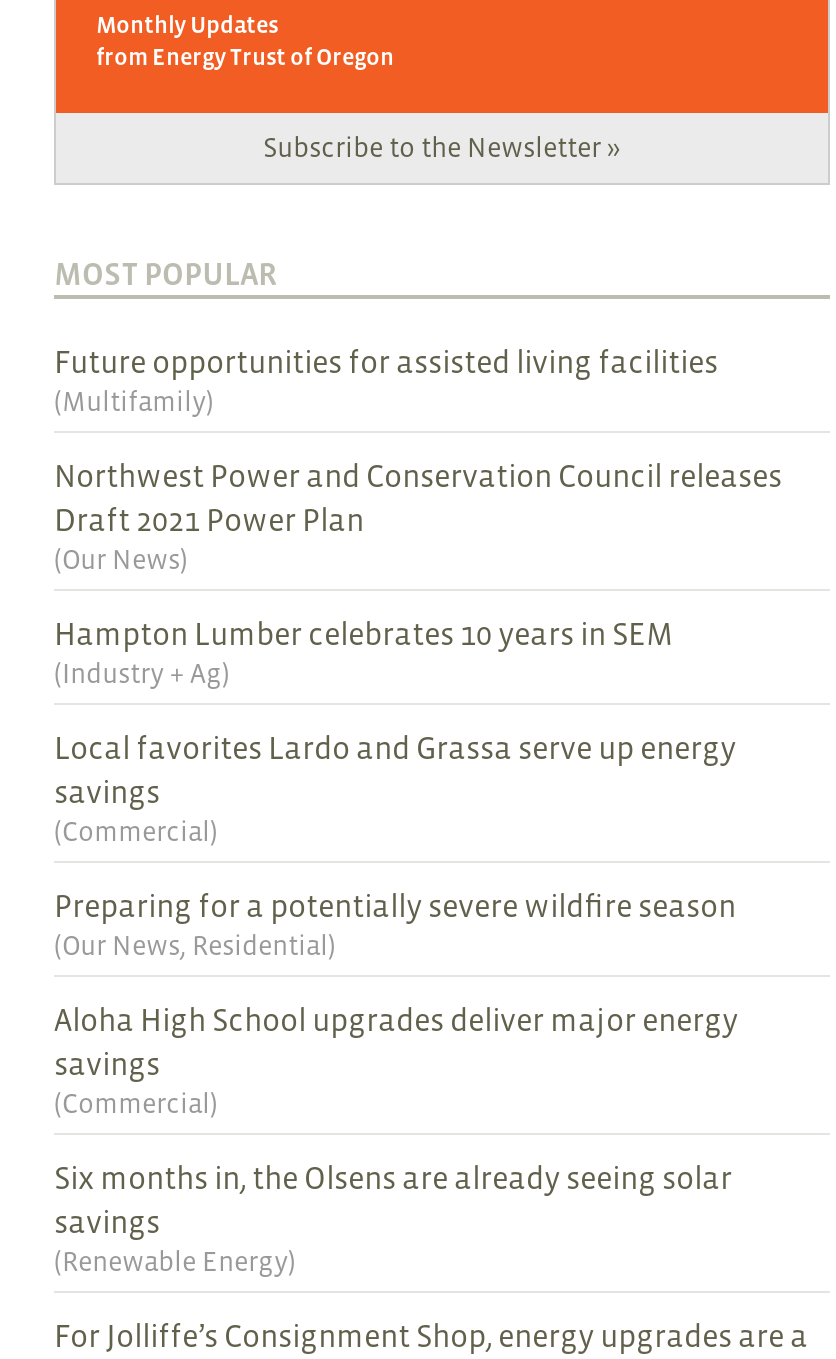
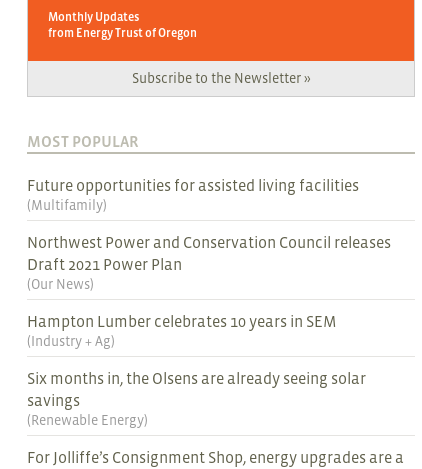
[54,729,738,1119] Local favorites Lardo and Grassa serve up energy | savings | (Commercial) | Preparing for a potentially severe wildfire season | (Our News, Residential) | Aloha High School upgrades deliver major energy | savings | (Commercial) -> none

